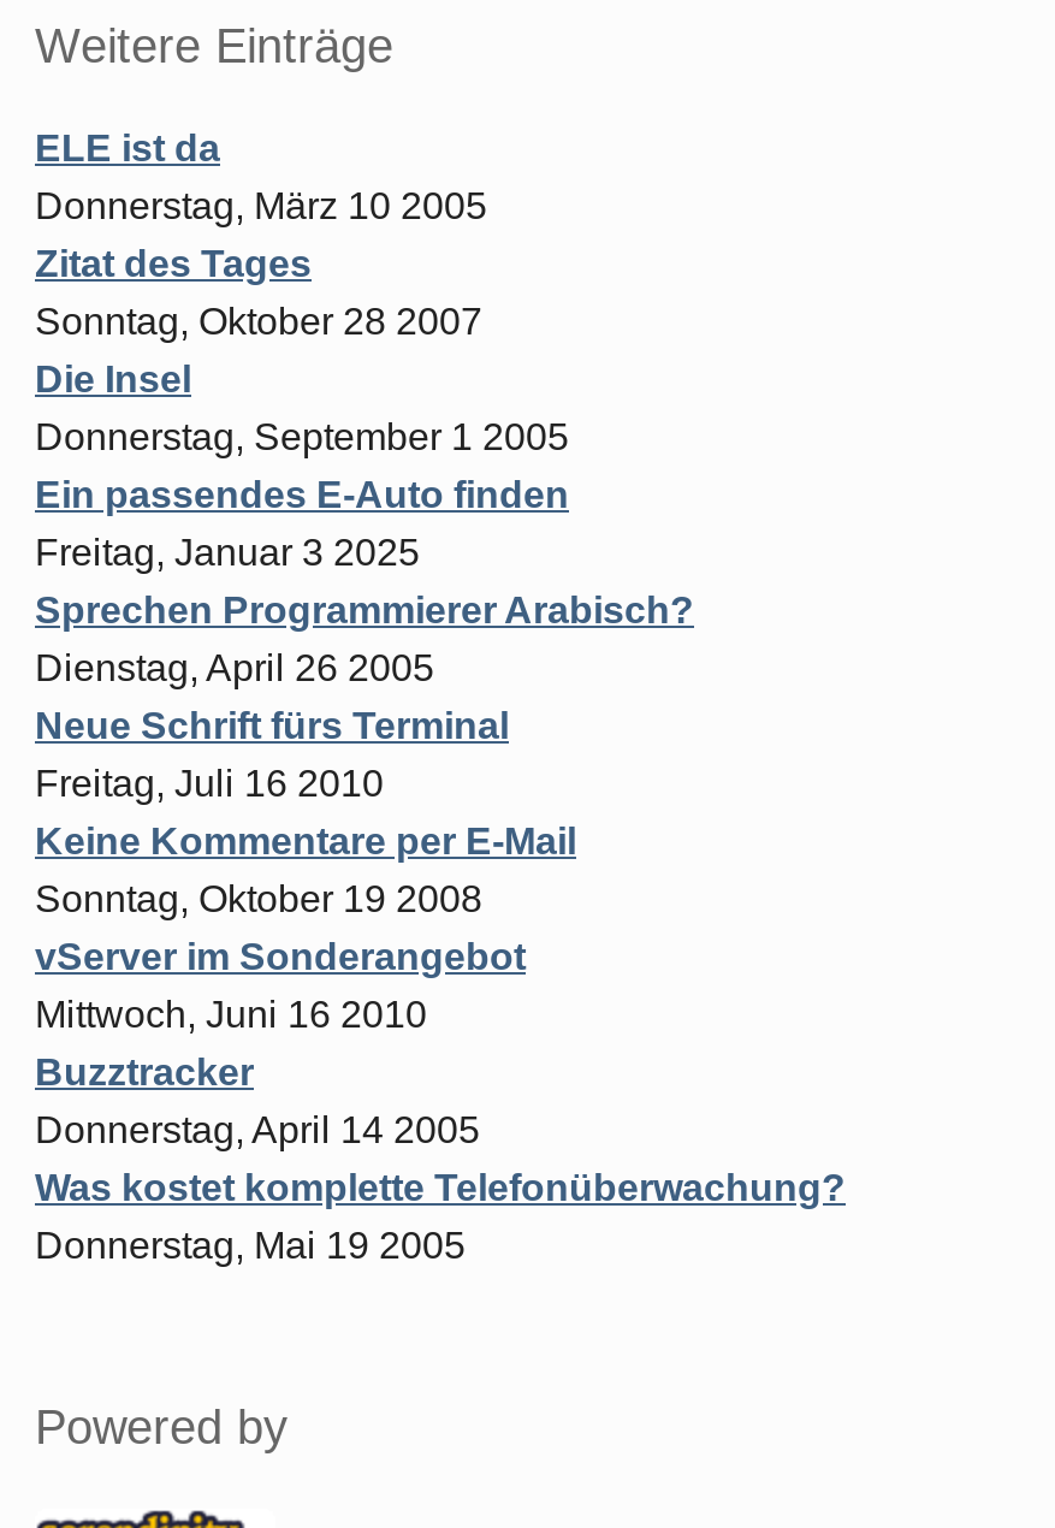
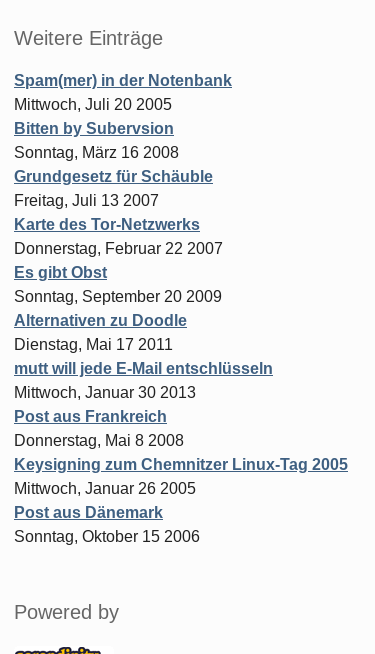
[35,128,846,1267] ELE ist da | Donnerstag, März 10 2005 | Zitat des Tages | Sonntag, Oktober 28 2007 | Die Insel | Donnerstag, September 1 2005 | Ein passendes E-Auto finden | Freitag, Januar 3 2025 | Sprechen Programmierer Arabisch? | Dienstag, April 26 2005 | Neue Schrift fürs Terminal | Freitag, Juli 16 2010 | Keine Kommentare per E-Mail | Sonntag, Oktober 19 2008 | vServer im Sonderangebot | Mittwoch, Juni 16 2010 | Buzztracker | Donnerstag, April 14 2005 | Was kostet komplette Telefonüberwachung? | Donnerstag, Mai 19 2005 -> [14,72,348,545] Spam(mer) in der Notenbank | Mittwoch, Juli 20 2005 | Bitten by Subervsion | Sonntag, März 16 2008 | Grundgesetz für Schäuble | Freitag, Juli 13 2007 | Karte des Tor-Netzwerks | Donnerstag, Februar 22 2007 | Es gibt Obst | Sonntag, September 20 2009 | Alternativen zu Doodle | Dienstag, Mai 17 2011 | mutt will jede E-Mail entschlüsseln | Mittwoch, Januar 30 2013 | Post aus Frankreich | Donnerstag, Mai 8 2008 | Keysigning zum Chemnitzer Linux-Tag 2005 | Mittwoch, Januar 26 2005 | Post aus Dänemark | Sonntag, Oktober 15 2006

